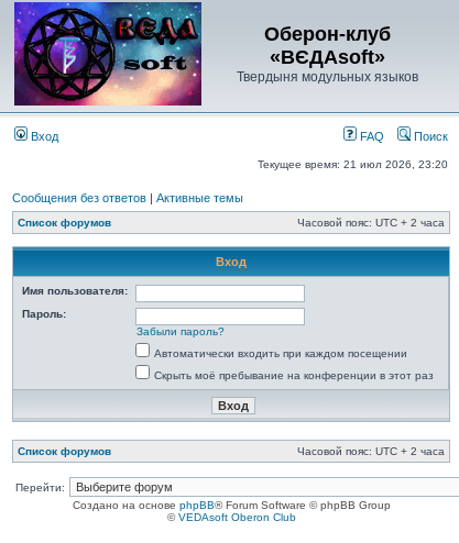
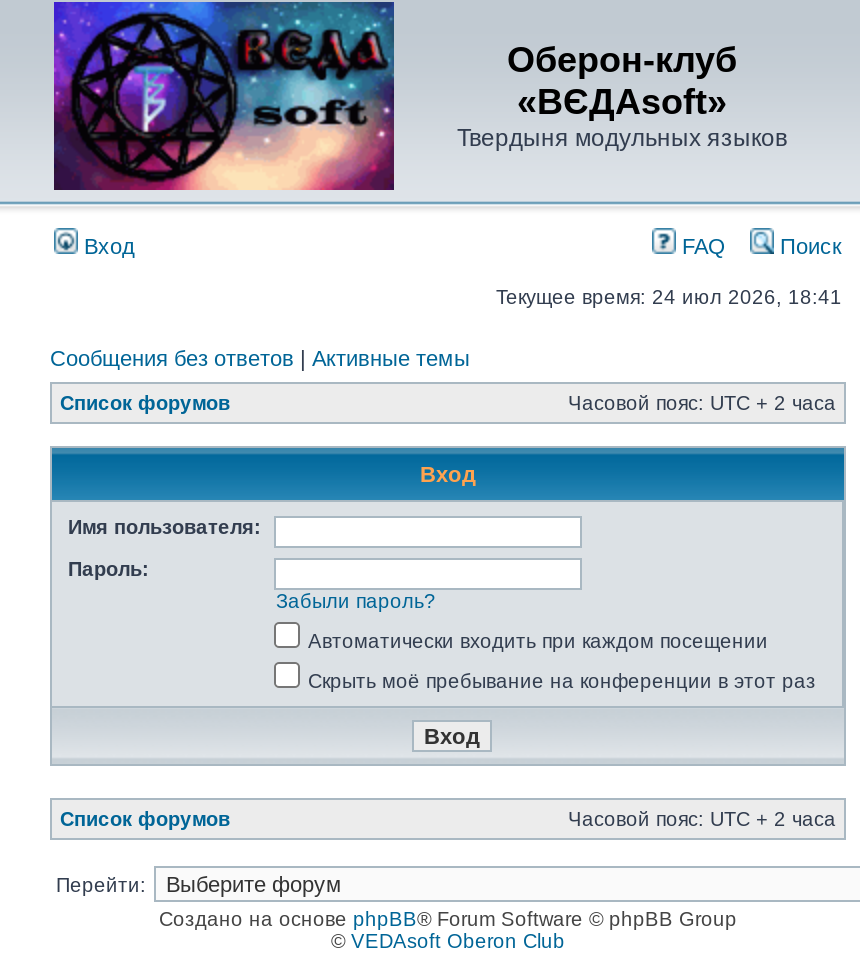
[258,158,448,170] Текущее время: 21 июл 2026, 23:20 -> [496,286,842,308] Текущее время: 24 июл 2026, 18:41

